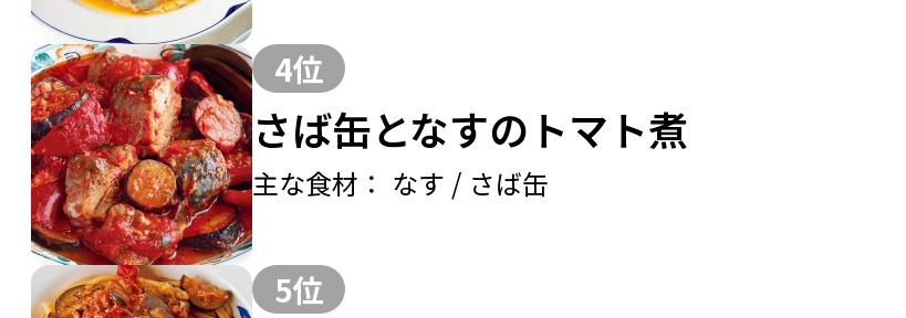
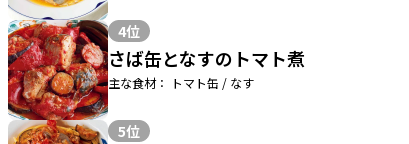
[252,164,549,201] 主な食材： なす / さば缶 -> [108,74,254,91] 主な食材： トマト缶 / なす

